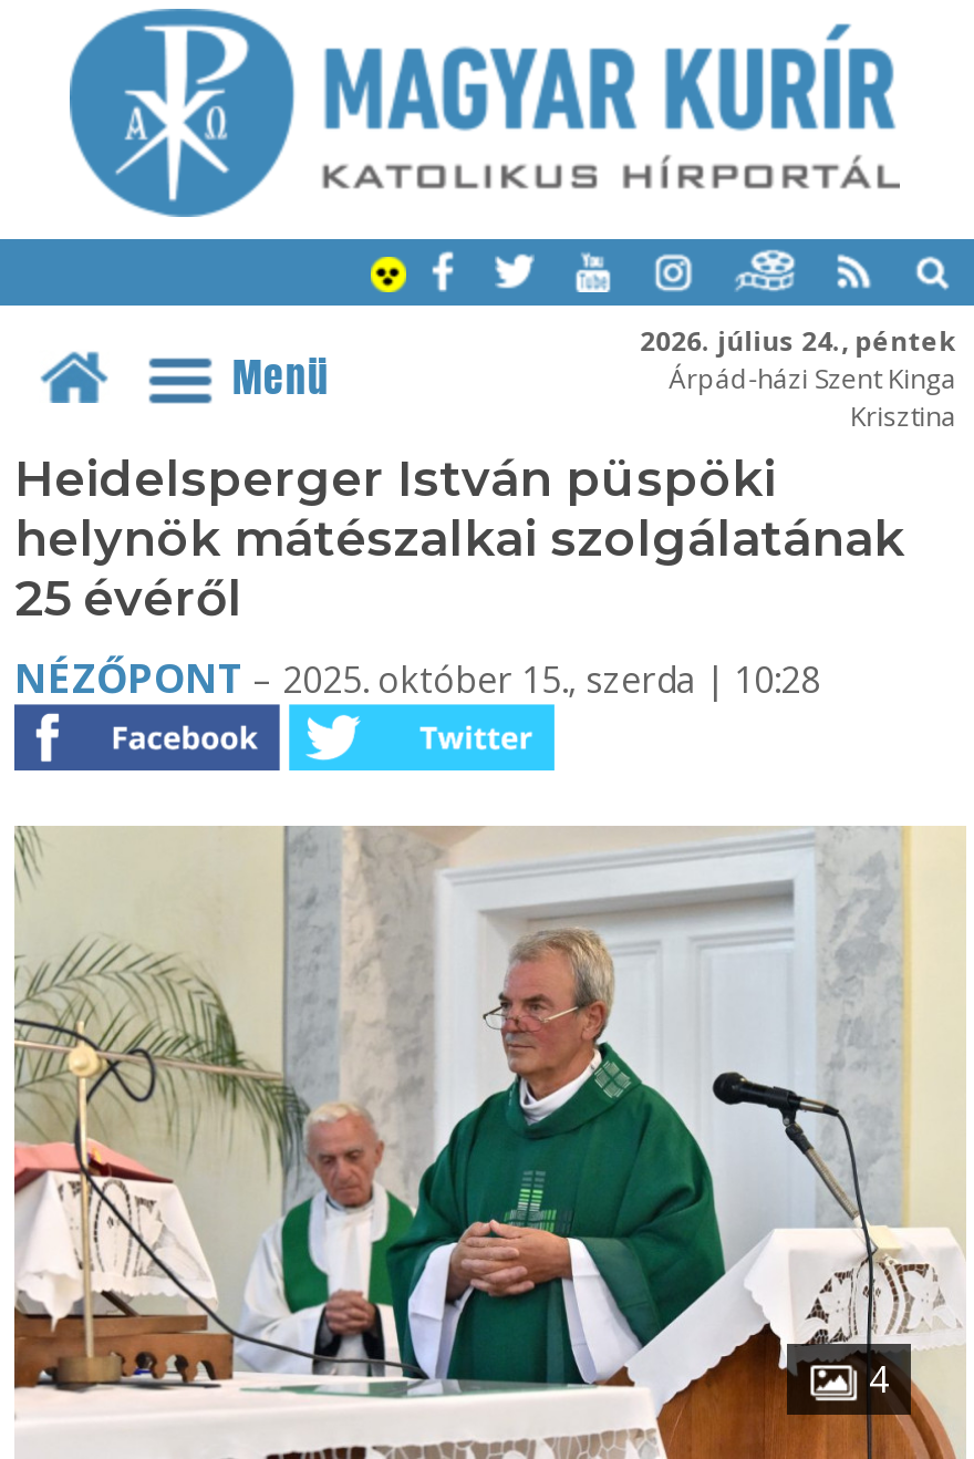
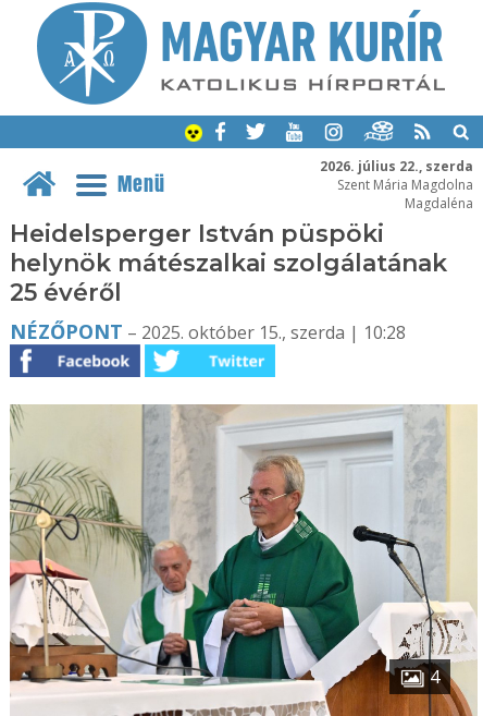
[640,321,957,434] 2026. július 24., péntek | Árpád-házi Szent Kinga | Krisztina -> [319,156,473,211] 2026. július 22., szerda | Szent Mária Magdolna | Magdaléna

